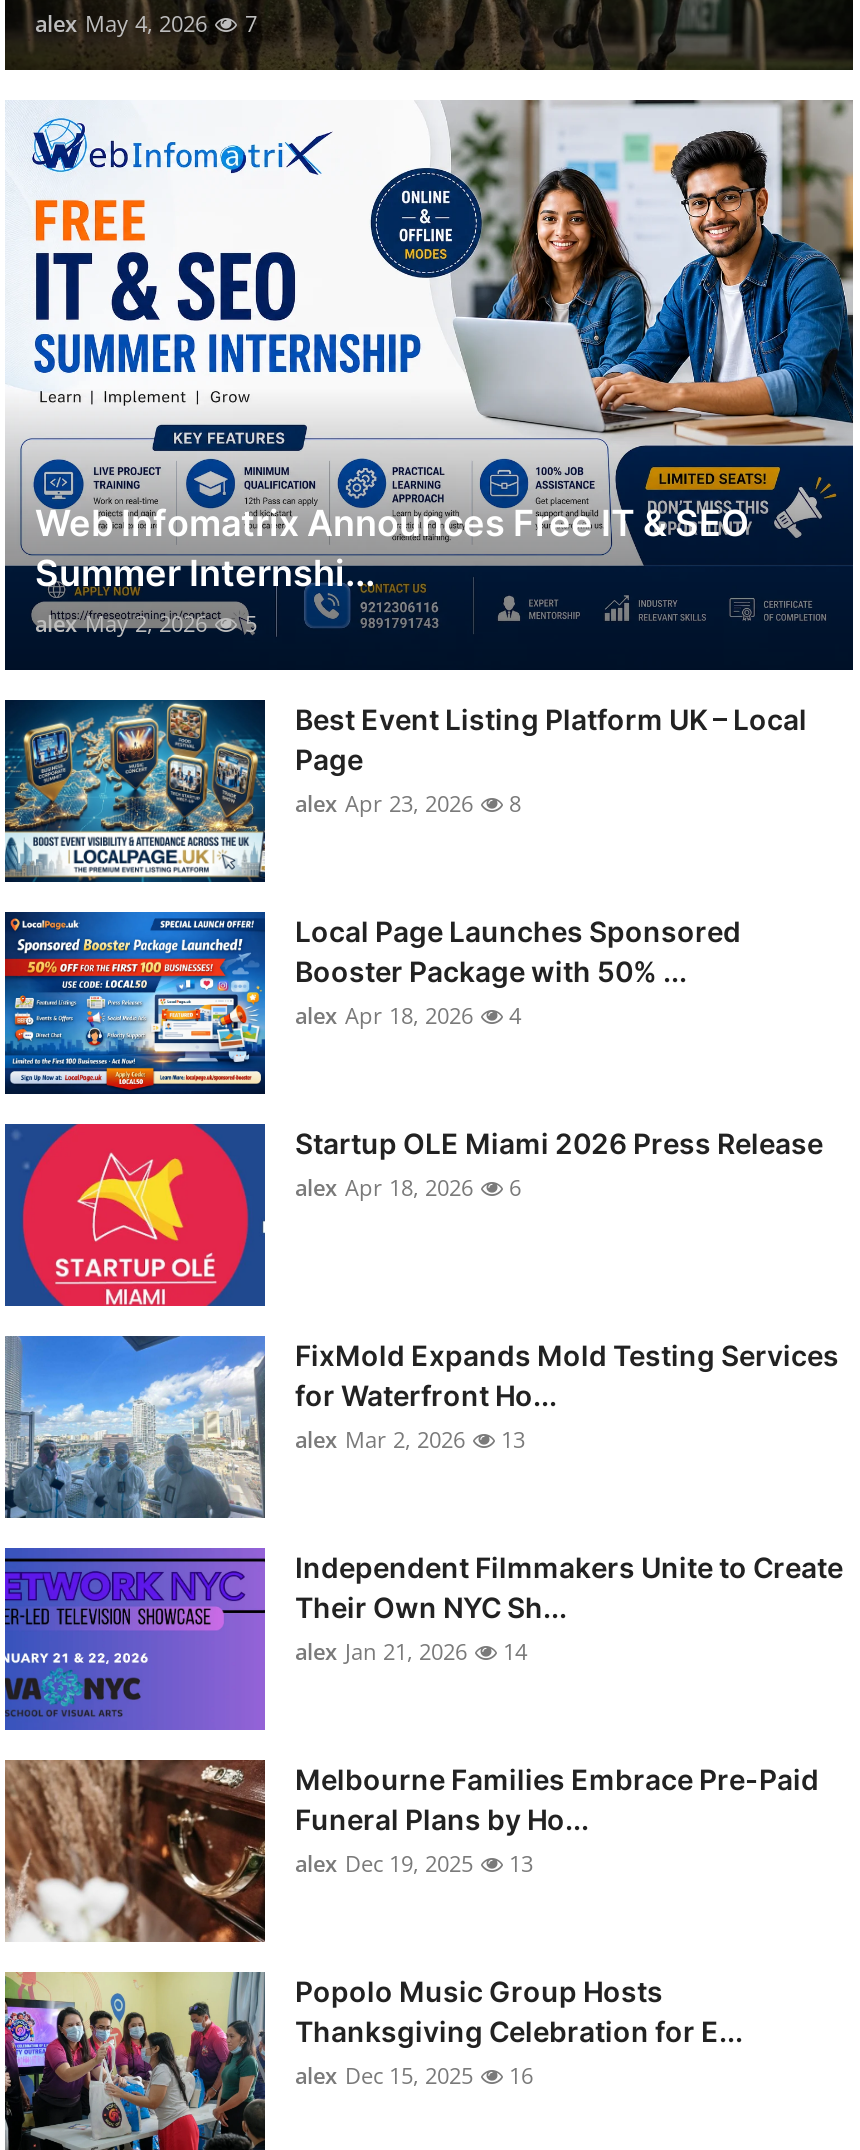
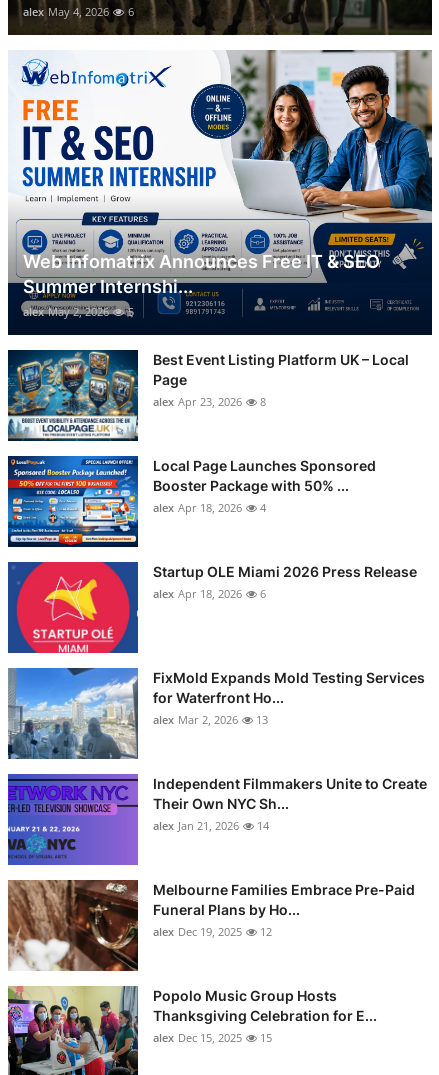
[35,8,257,38] alex May 4, 2026 7 -> [23,4,134,19] alex May 4, 2026 6
[295,1848,533,1878] alex Dec 19, 2025 13 -> [153,924,272,939] alex Dec 19, 2025 12
[295,2060,533,2090] alex Dec 15, 2025 16 -> [153,1030,272,1045] alex Dec 15, 2025 15

